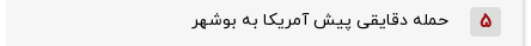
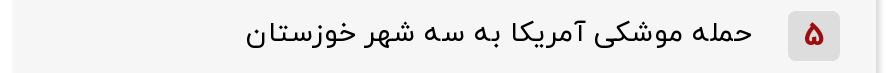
[191,10,448,32] حمله دقایقی پیش آمریکا به بوشهر -> [246,15,752,53] حمله موشکی آمریکا به سه شهر خوزستان

